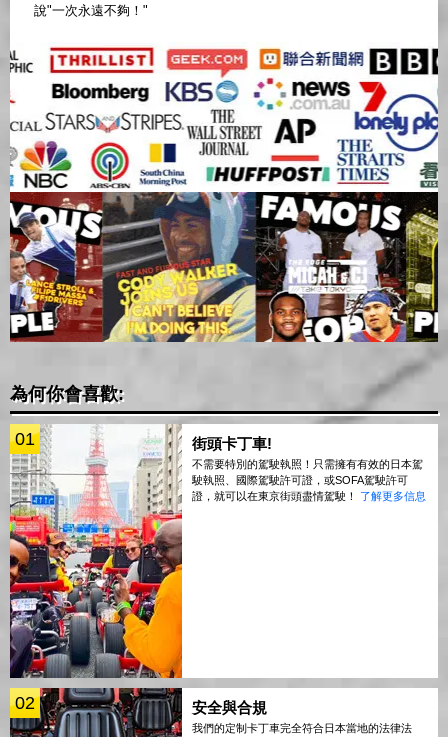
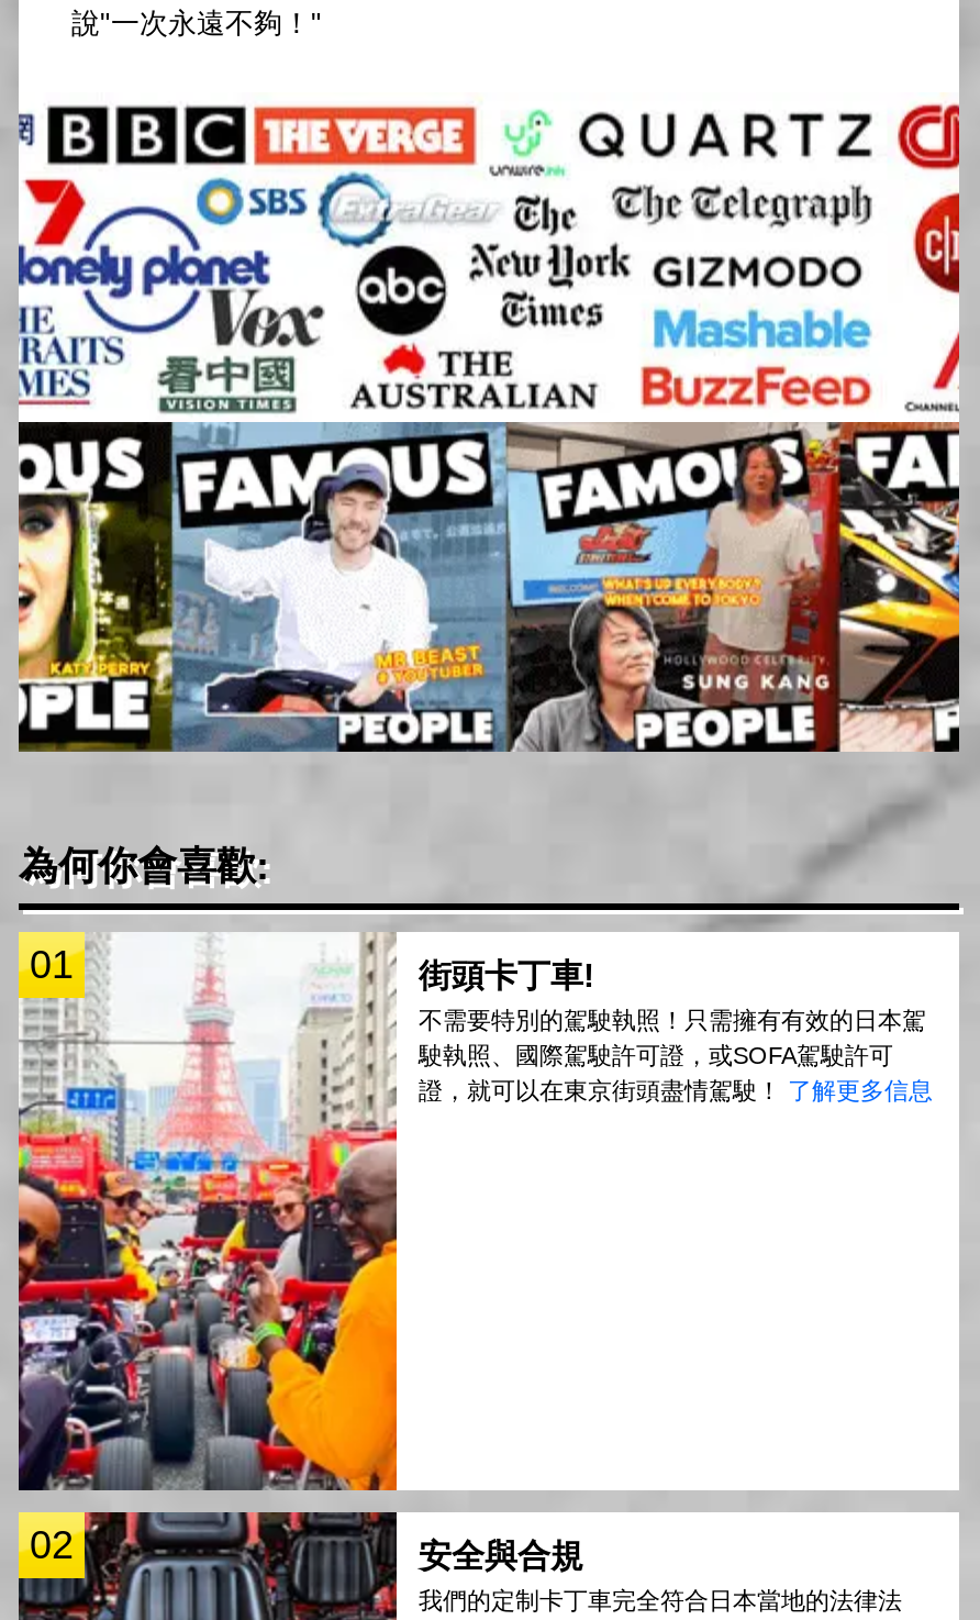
[9,46,439,343] [image] -> [16,103,961,754] [image]

